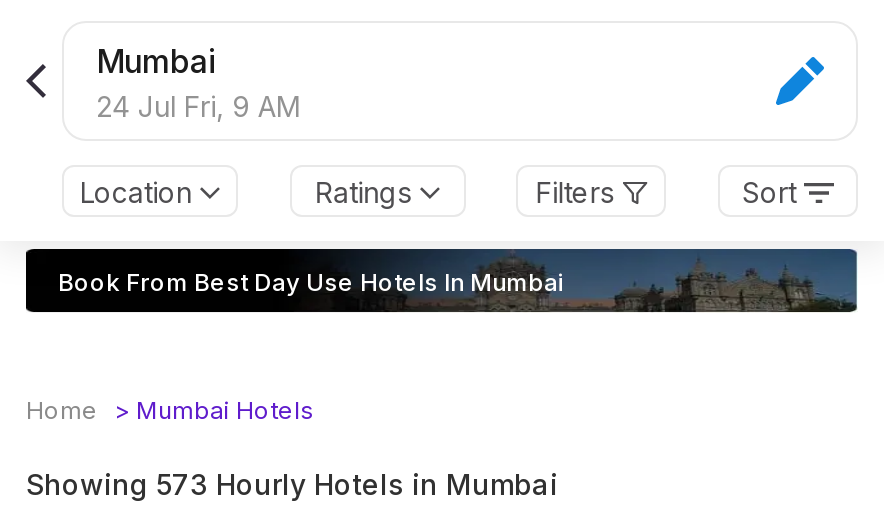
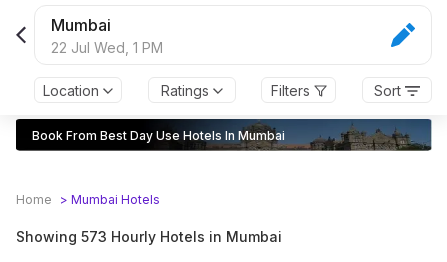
[96,88,300,122] 24 Jul Fri, 9 AM -> [51,38,163,55] 22 Jul Wed, 1 PM

